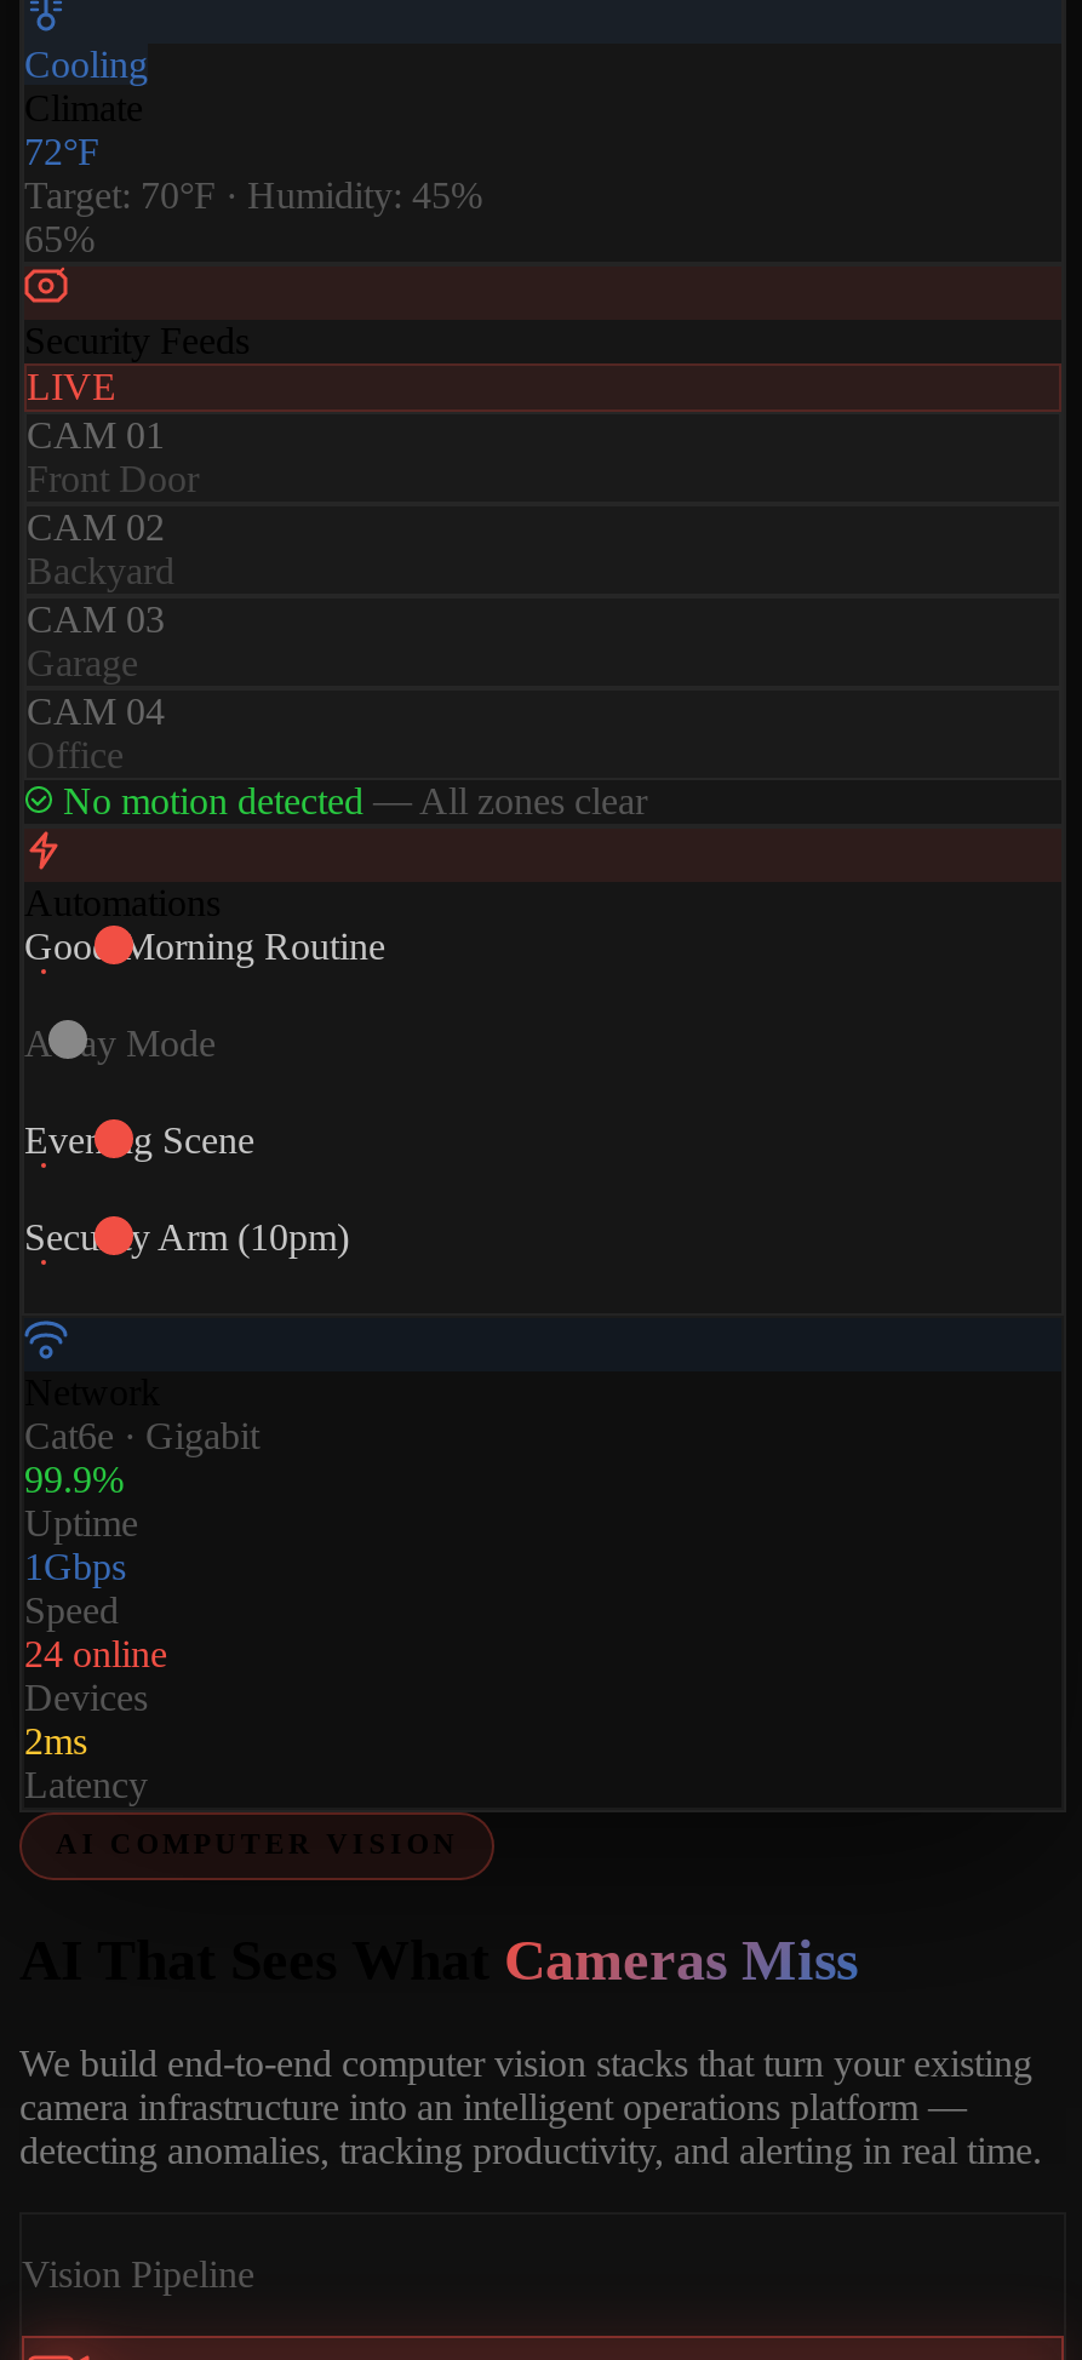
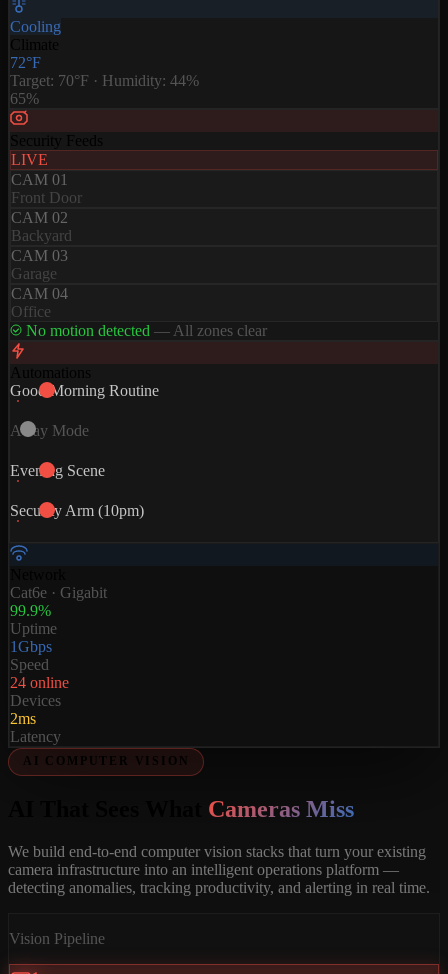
[24,173,482,215] Target: 70°F · Humidity: 45% -> [10,72,199,89] Target: 70°F · Humidity: 44%

